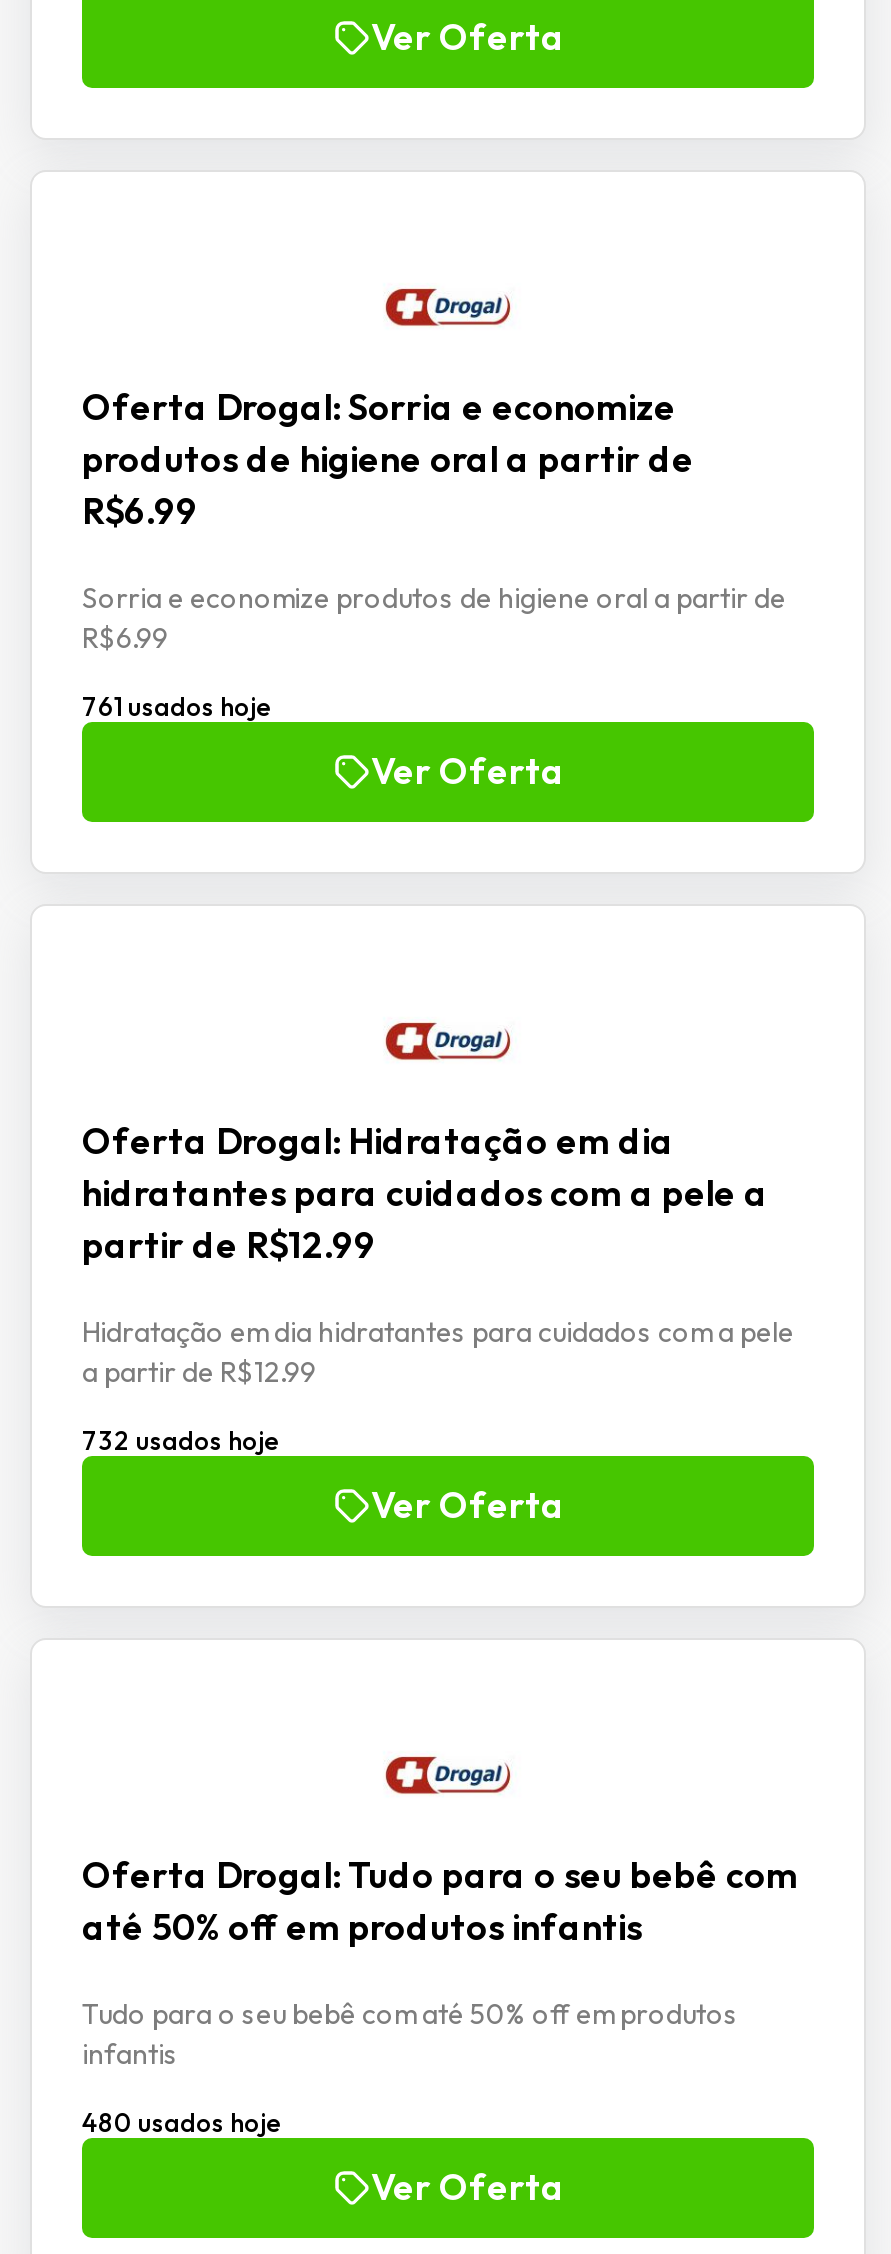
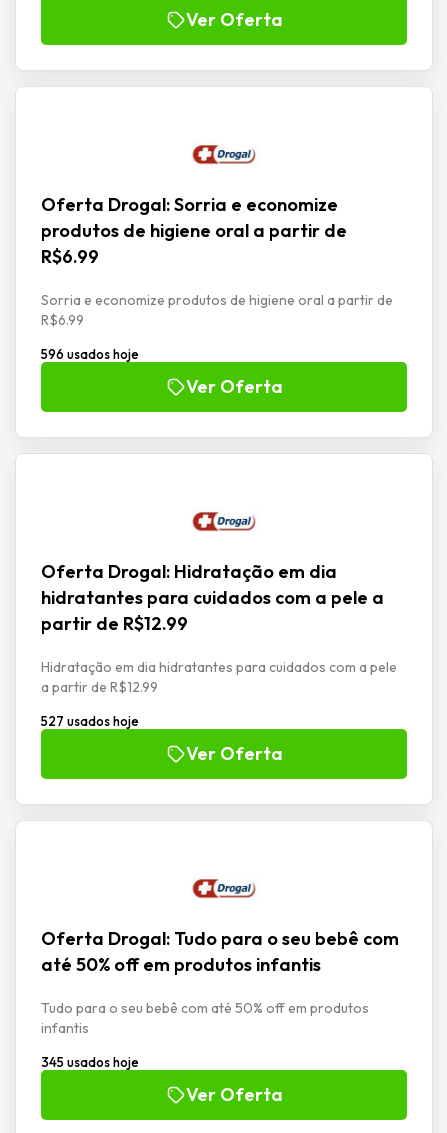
[82,690,272,722] 761 usados hoje -> [41,346,139,362] 596 usados hoje
[82,1424,280,1456] 732 usados hoje -> [41,713,139,729] 527 usados hoje
[82,2106,282,2138] 480 usados hoje -> [41,1054,139,1070] 345 usados hoje

